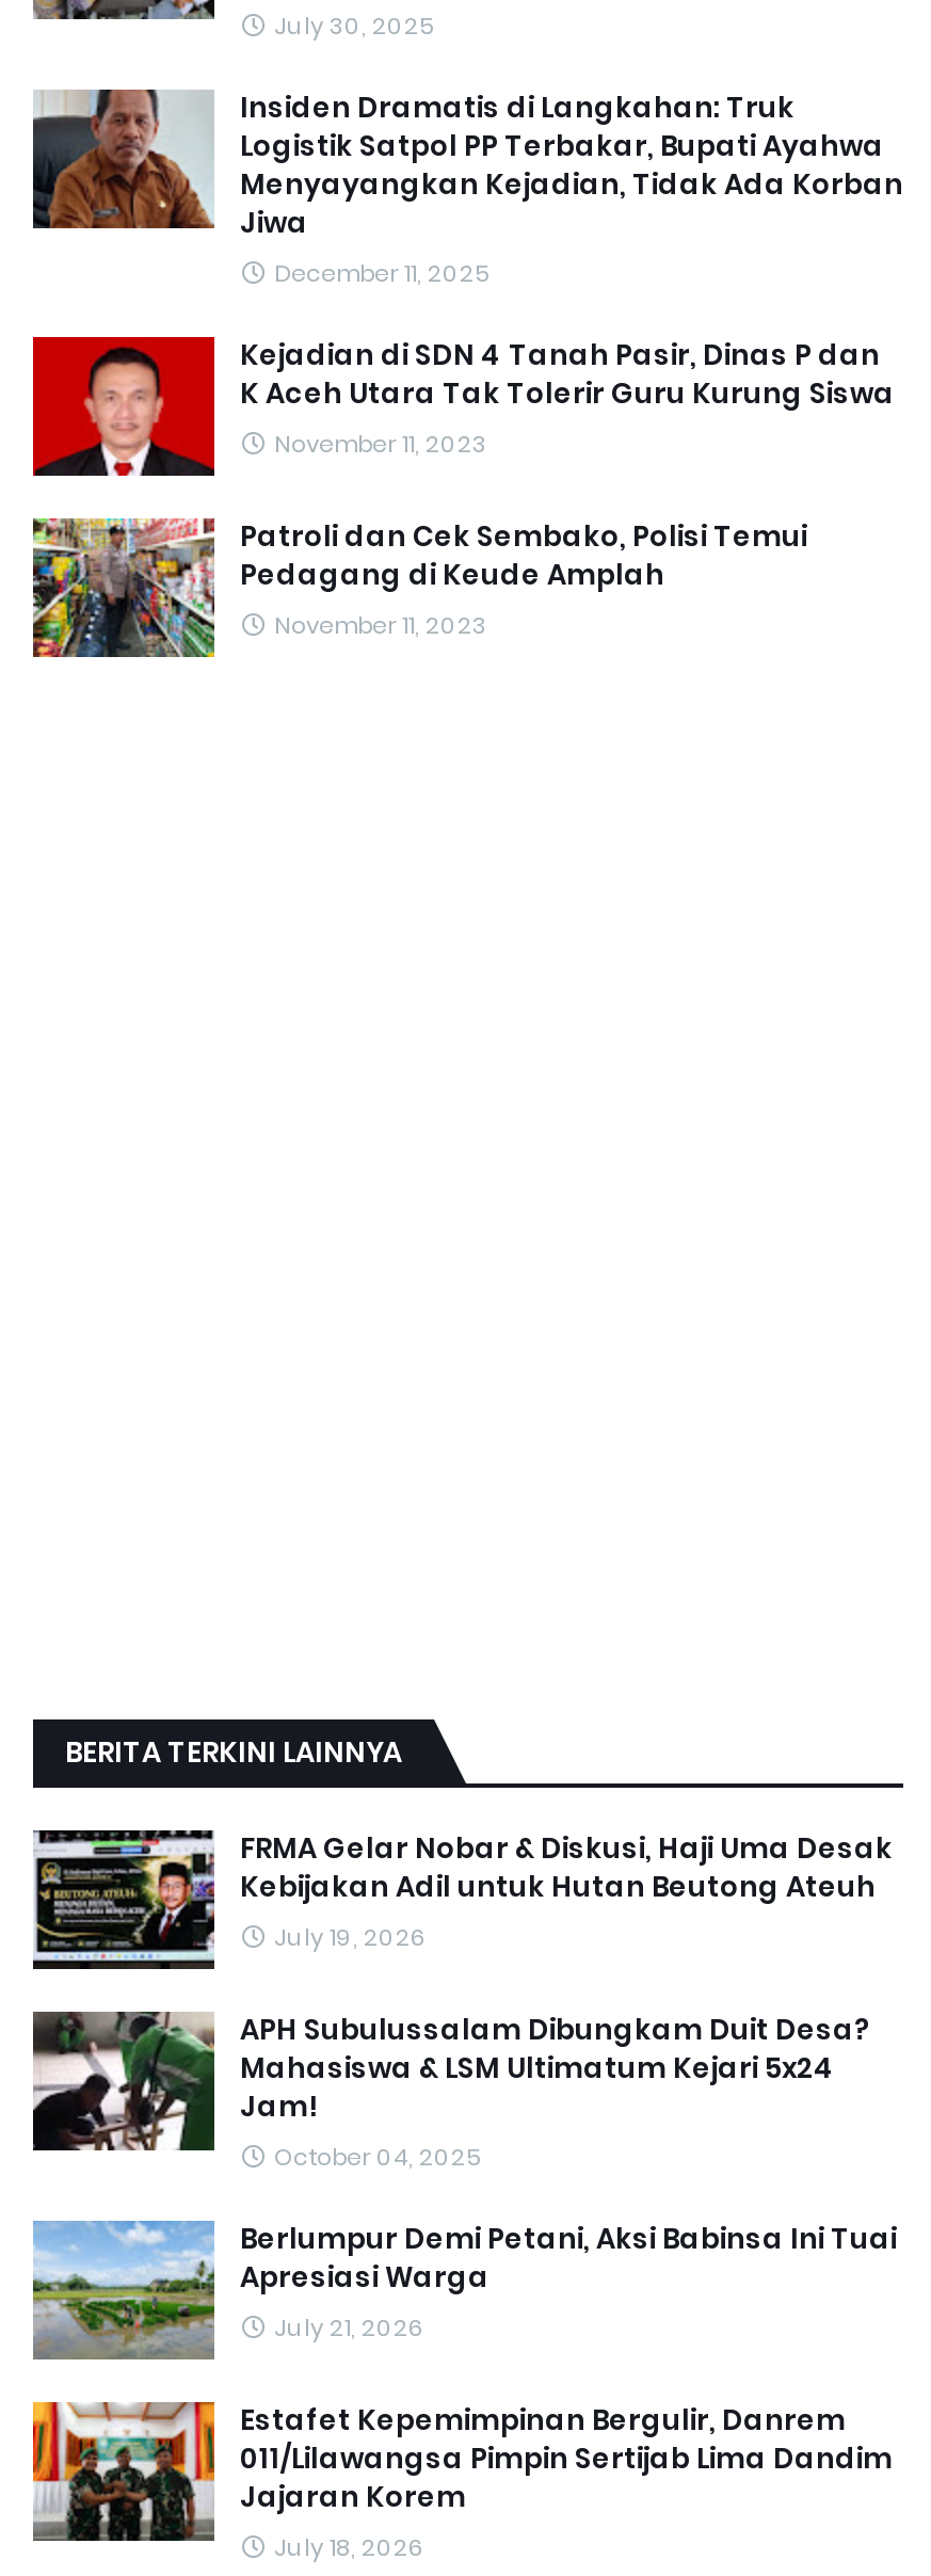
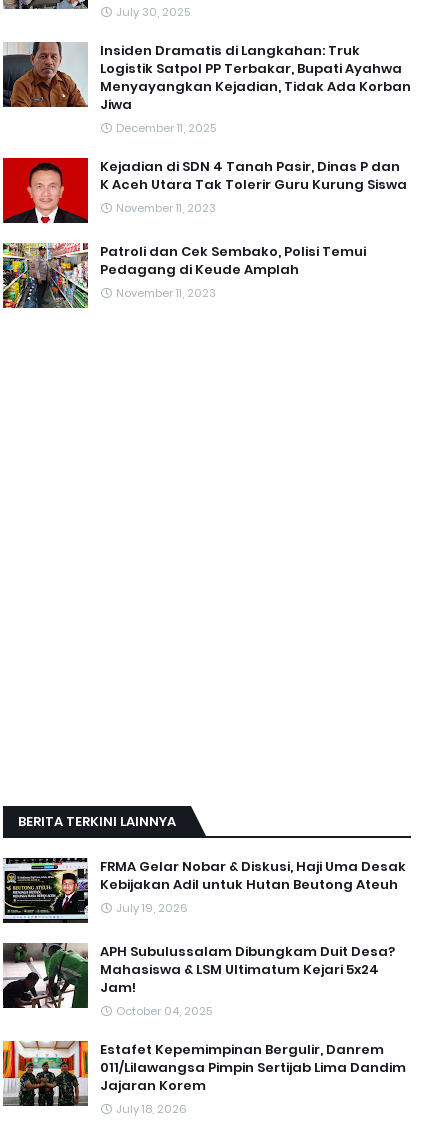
[33,2219,897,2362] [image] | Berlumpur Demi Petani, Aksi Babinsa Ini Tuai | Apresiasi Warga | July 21, 2026 -> none

